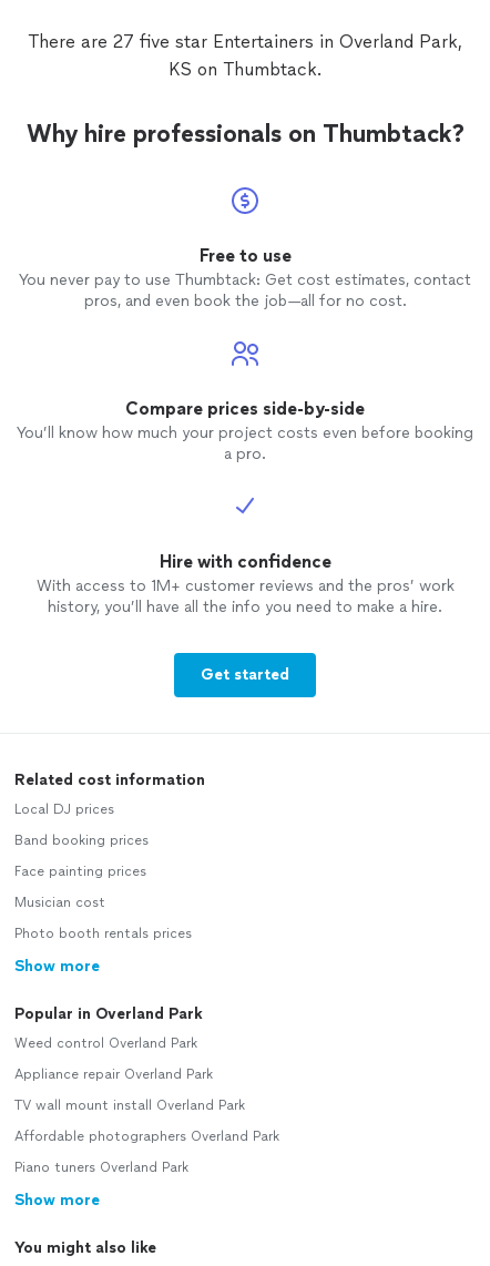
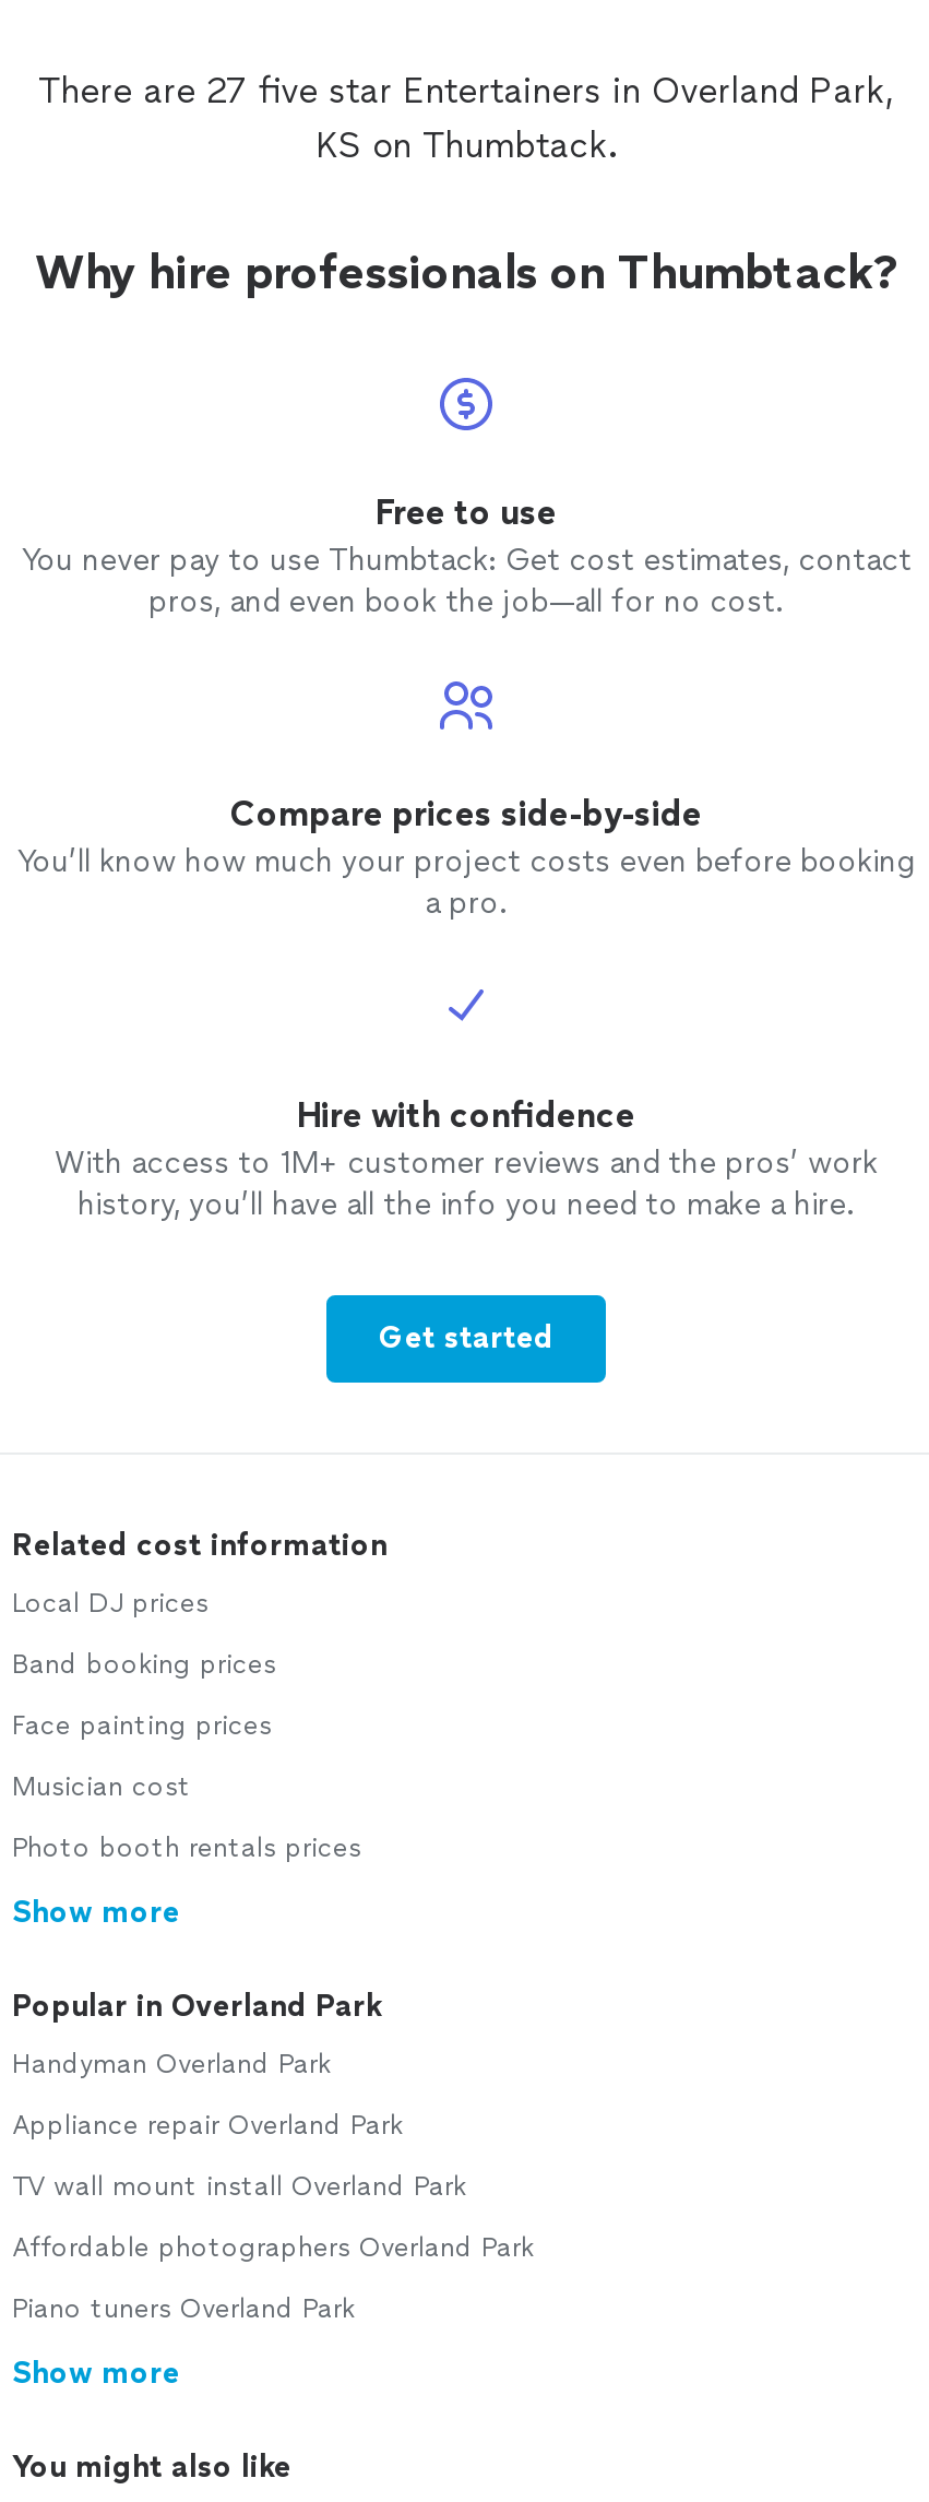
[14,1036,197,1051] Weed control Overland Park -> [12,2049,331,2080] Handyman Overland Park

